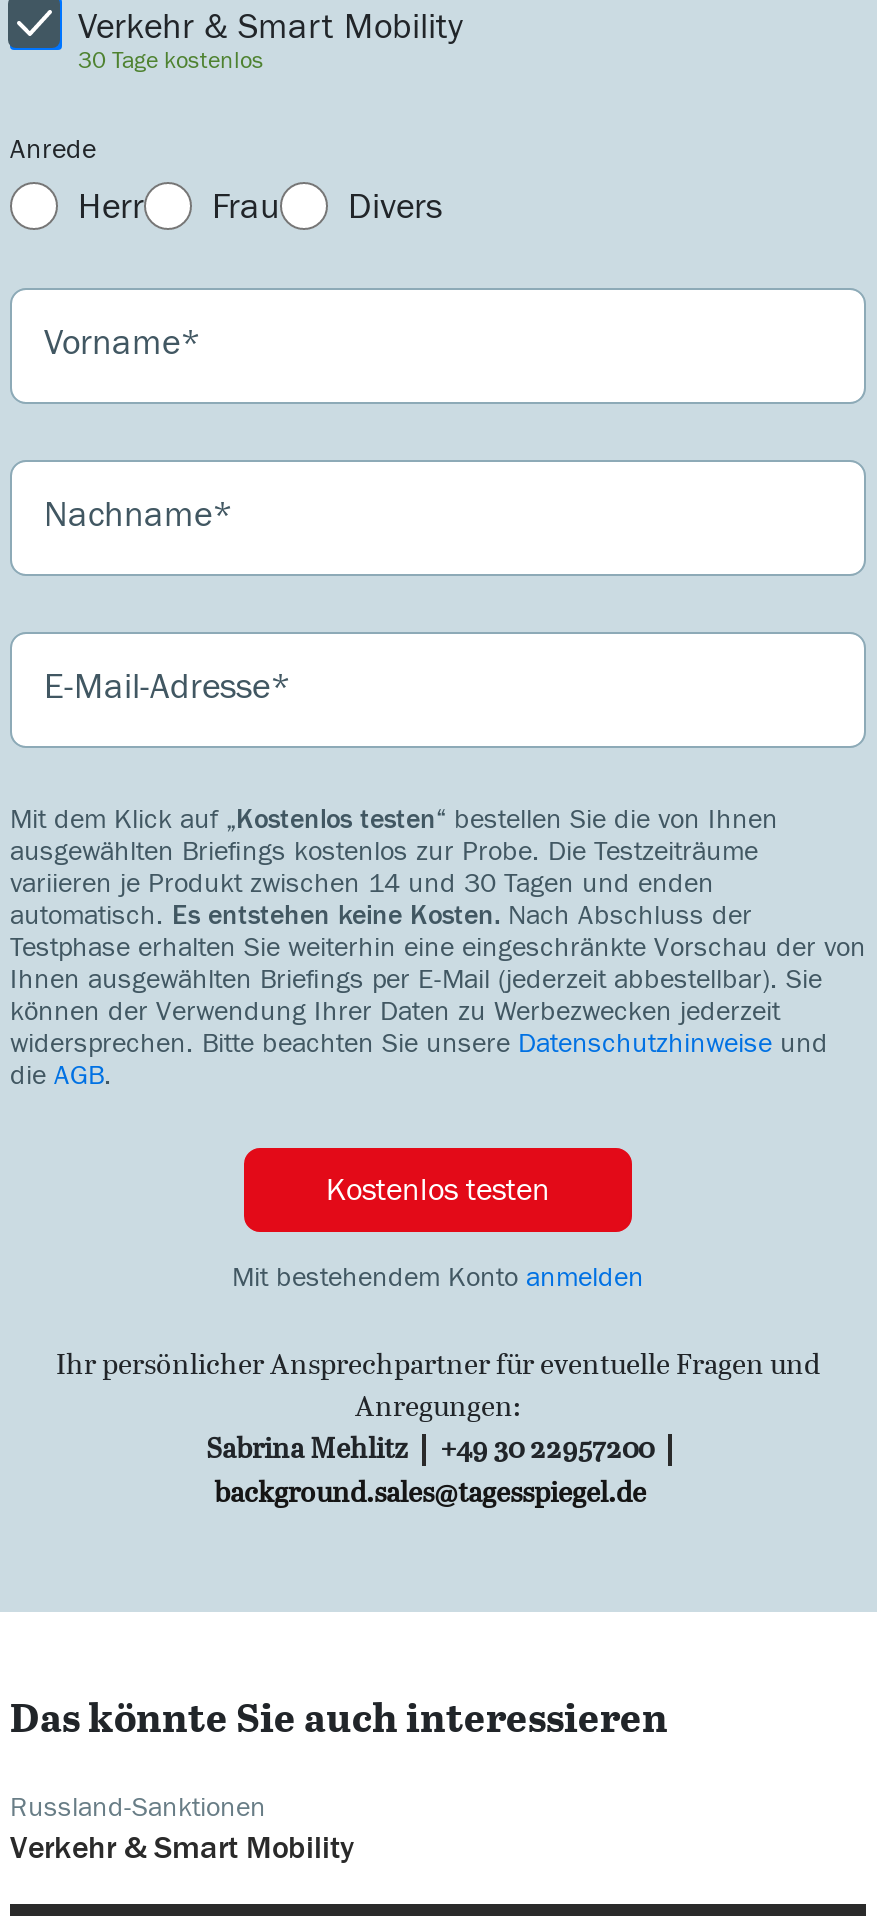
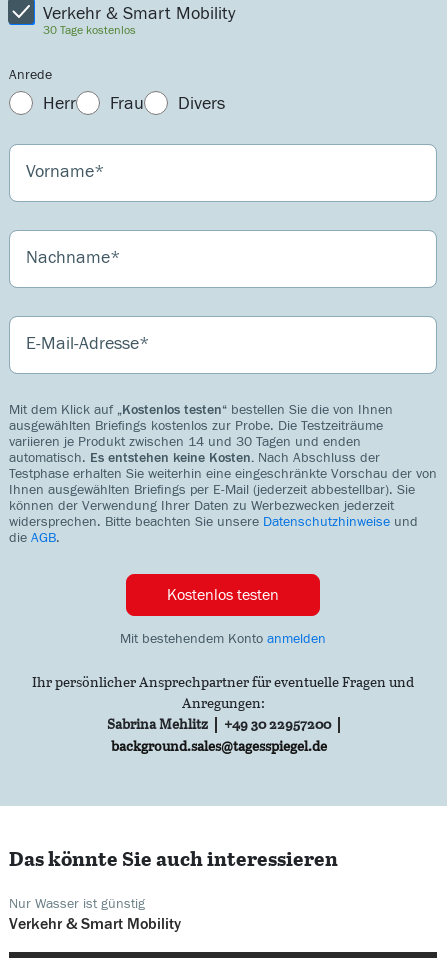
[10,1791,266,1823] Russland-Sanktionen -> [9,896,145,912] Nur Wasser ist günstig

